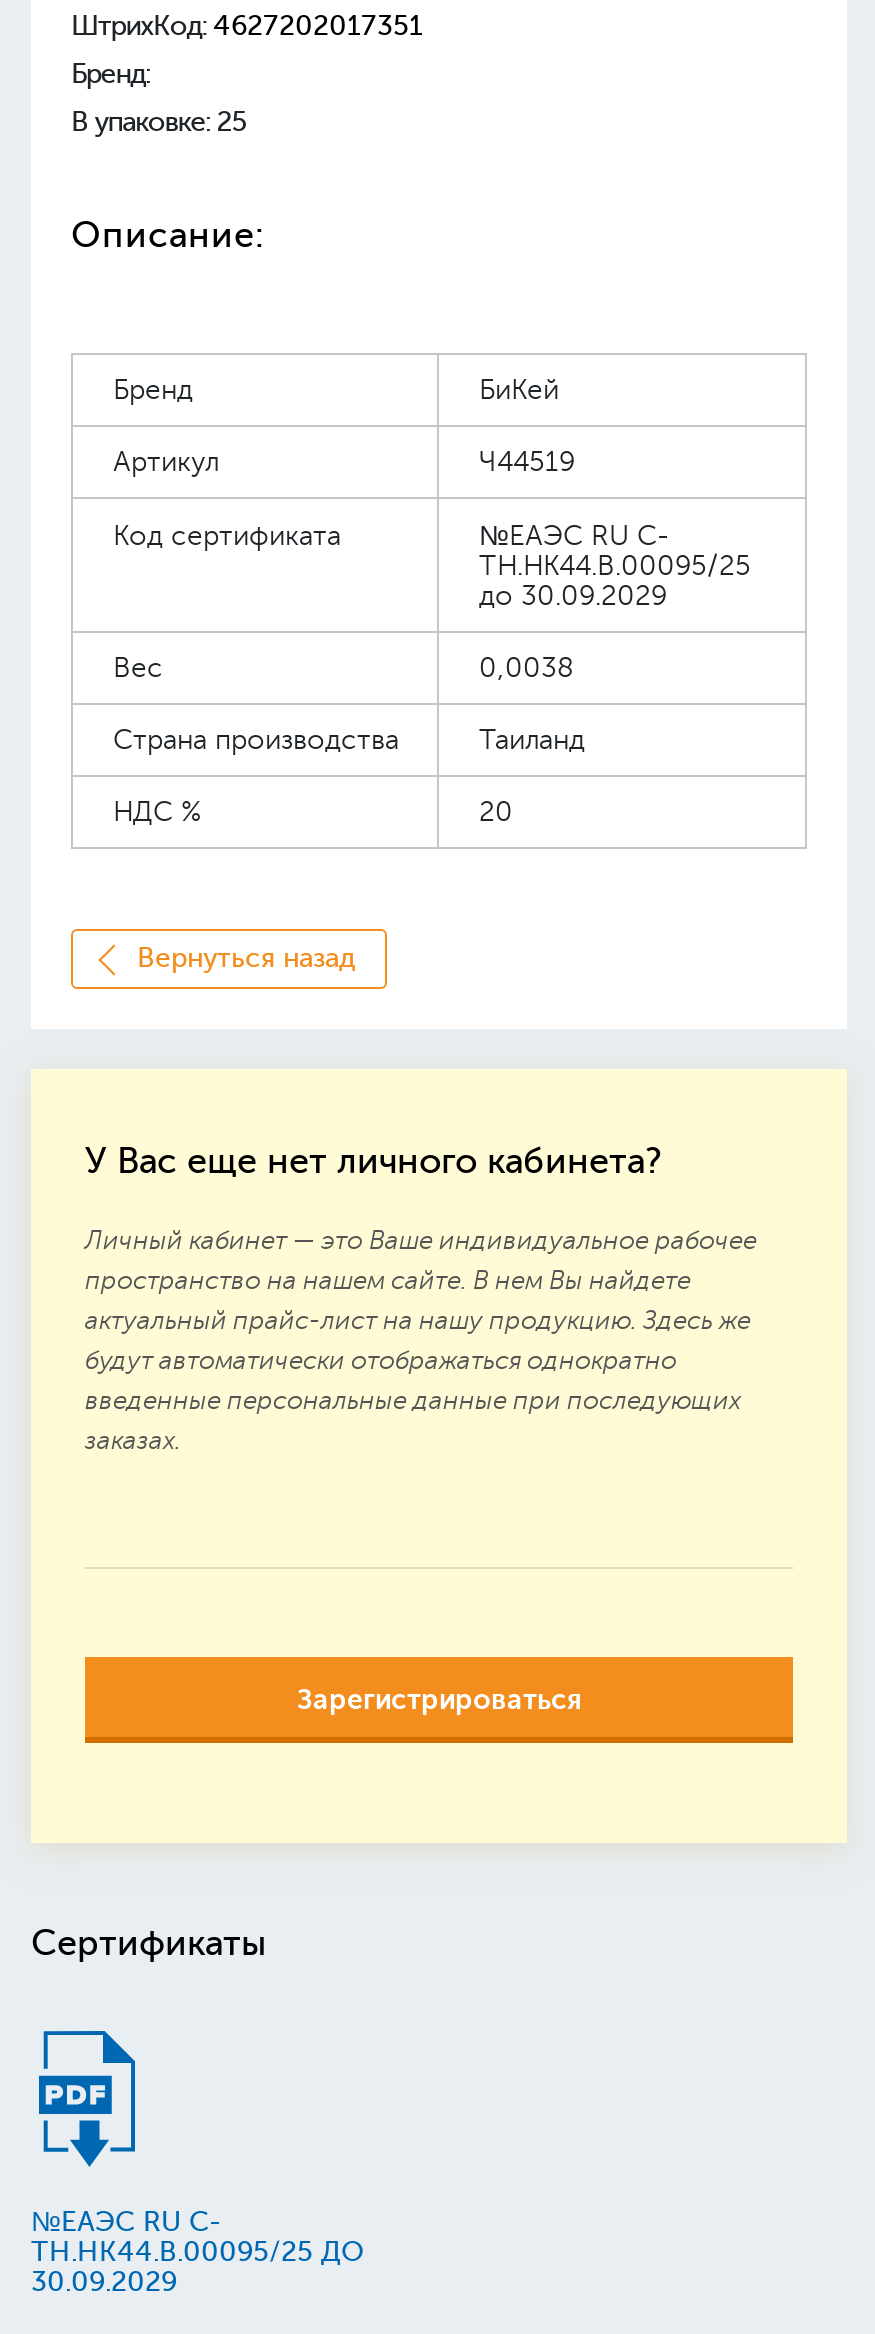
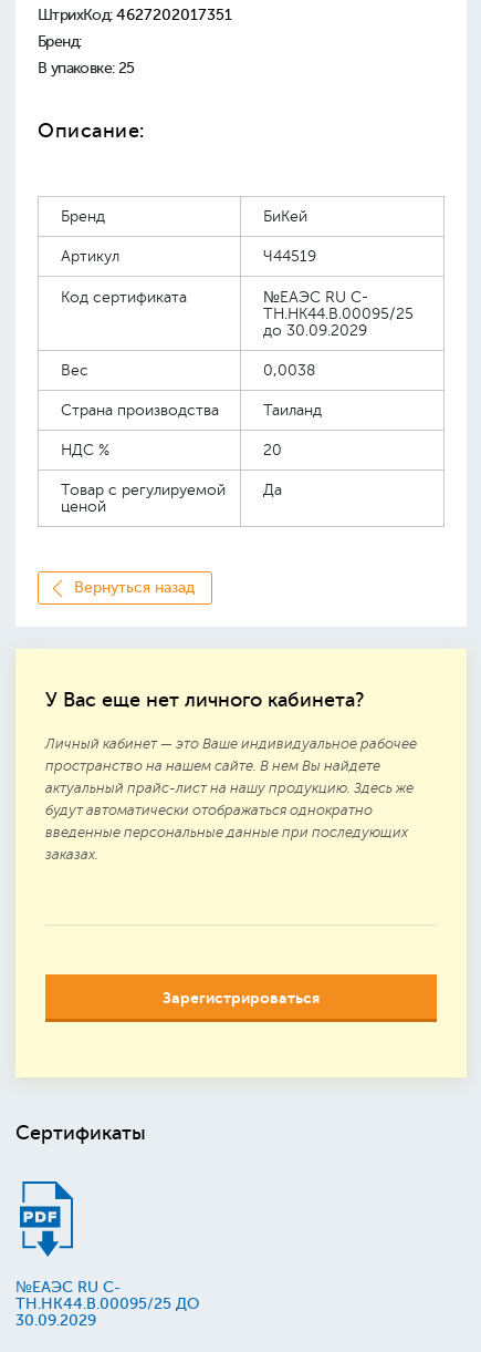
none -> [61,482,226,515] Товар с регулируемой | ценой
none -> [263,482,282,498] Да

